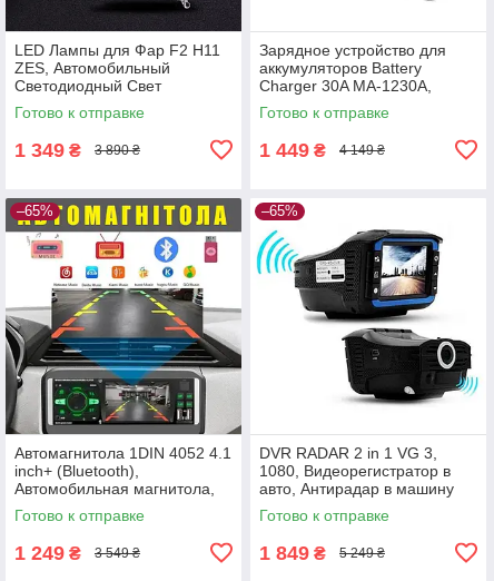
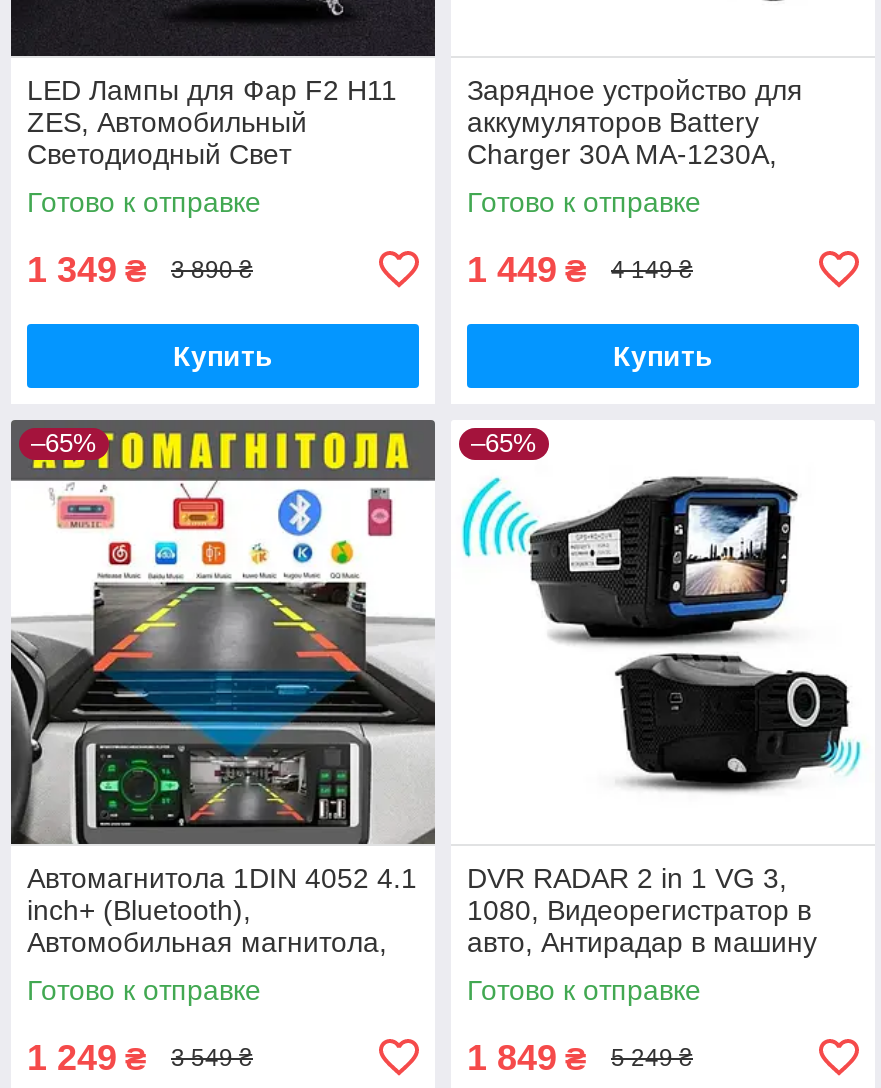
none -> [173,339,273,371] Купить
none -> [613,339,713,371] Купить

